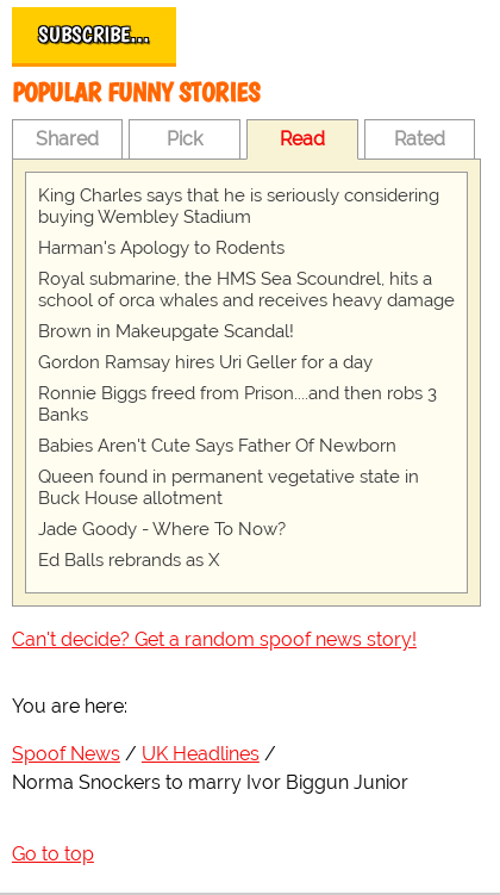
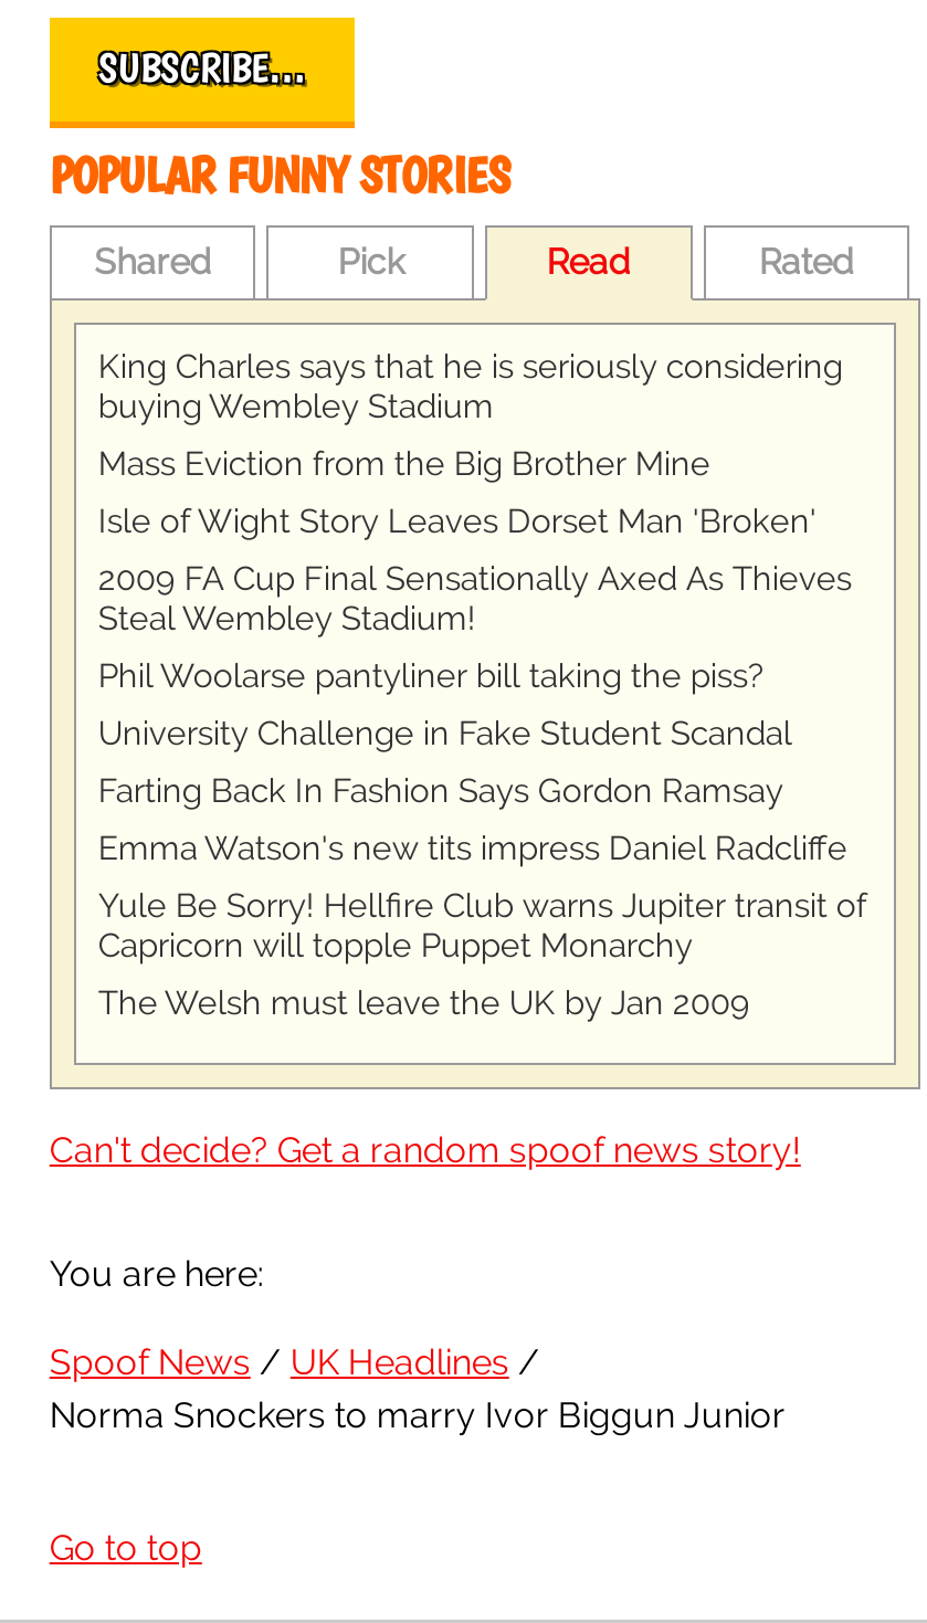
[38,237,455,571] Harman's Apology to Rodents | Royal submarine, the HMS Sea Scoundrel, hits a | school of orca whales and receives heavy damage | Brown in Makeupgate Scandal! | Gordon Ramsay hires Uri Geller for a day | Ronnie Biggs freed from Prison....and then robs 3 | Banks | Babies Aren't Cute Says Father Of Newborn | Queen found in permanent vegetative state in | Buck House allotment | Jade Goody - Where To Now? | Ed Balls rebrands as X -> [98,443,867,1022] Mass Eviction from the Big Brother Mine | Isle of Wight Story Leaves Dorset Man 'Broken' | 2009 FA Cup Final Sensationally Axed As Thieves | Steal Wembley Stadium! | Phil Woolarse pantyliner bill taking the piss? | University Challenge in Fake Student Scandal | Farting Back In Fashion Says Gordon Ramsay | Emma Watson's new tits impress Daniel Radcliffe | Yule Be Sorry! Hellfire Club warns Jupiter transit of | Capricorn will topple Puppet Monarchy | The Welsh must leave the UK by Jan 2009

